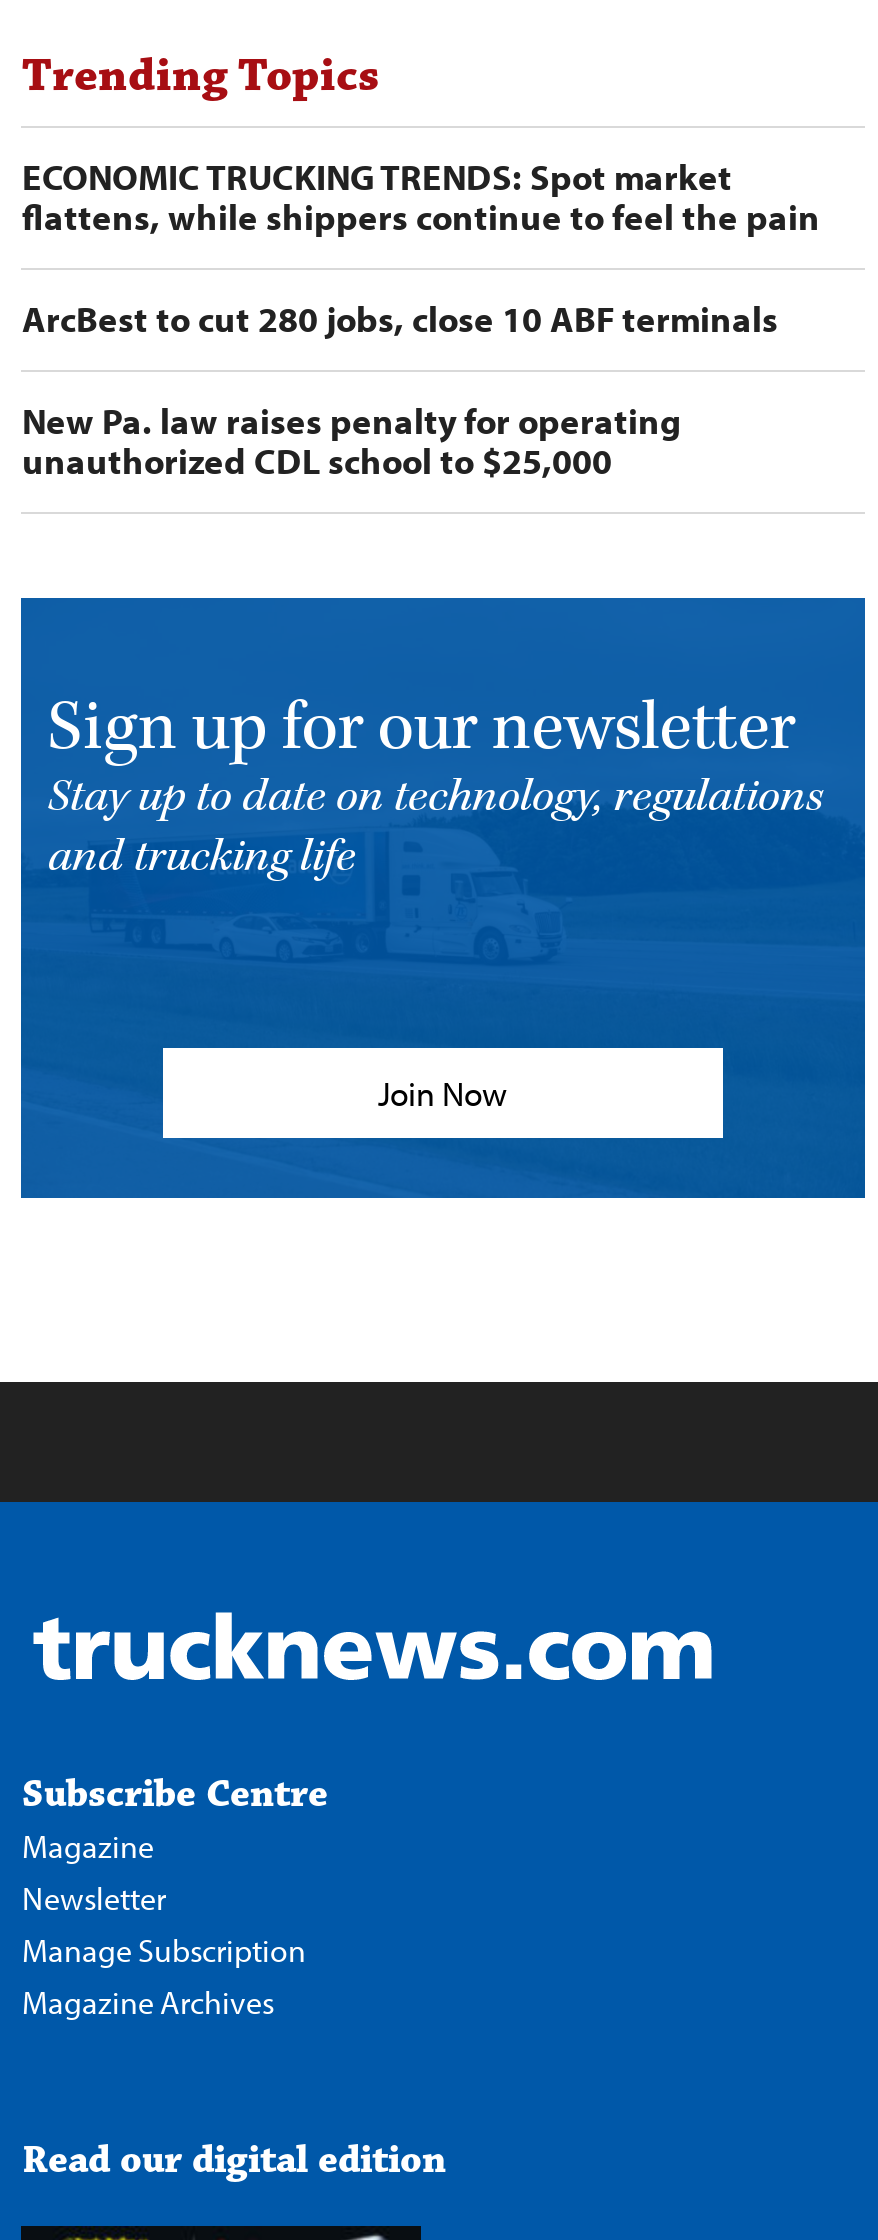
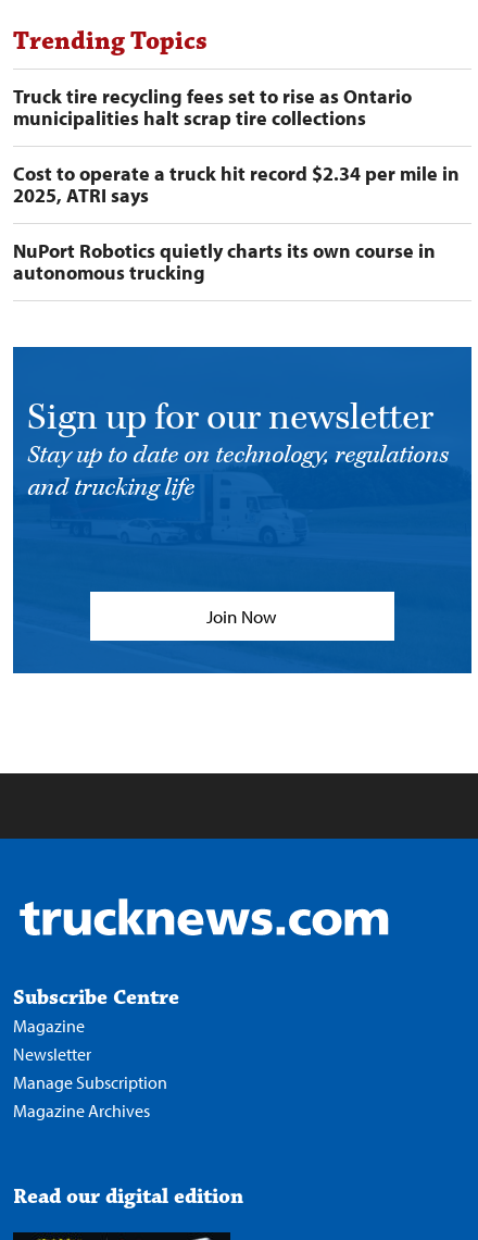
[22,154,820,240] ECONOMIC TRUCKING TRENDS: Spot market | flattens, while shippers continue to feel the pain -> [13,84,412,131] Truck tire recycling fees set to rise as Ontario | municipalities halt scrap tire collections
[22,296,778,342] ArcBest to cut 280 jobs, close 10 ABF terminals -> [13,161,460,208] Cost to operate a truck hit record $2.34 per mile in | 2025, ATRI says
[22,398,682,484] New Pa. law raises penalty for operating | unauthorized CDL school to $25,000 -> [13,238,436,285] NuPort Robotics quietly charts its own course in | autonomous trucking

